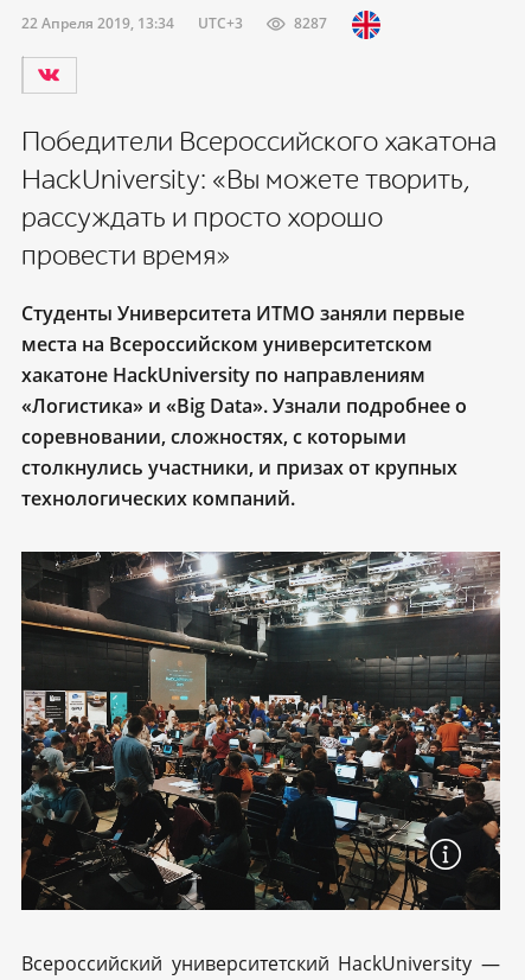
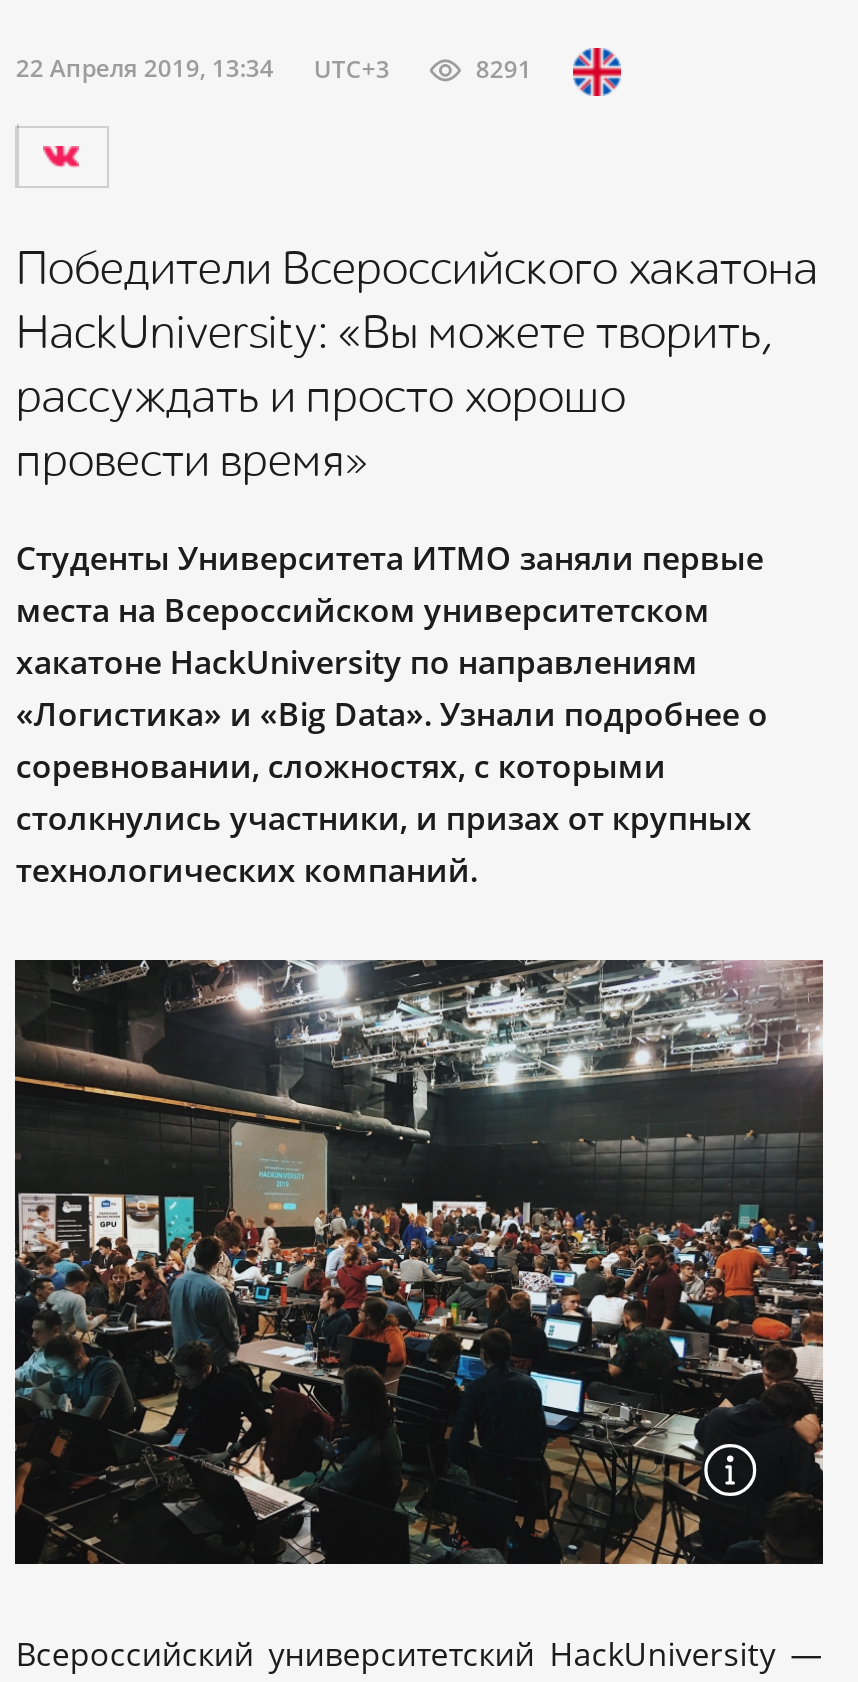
[294,13,328,33] 8287 -> [476,51,532,85] 8291

